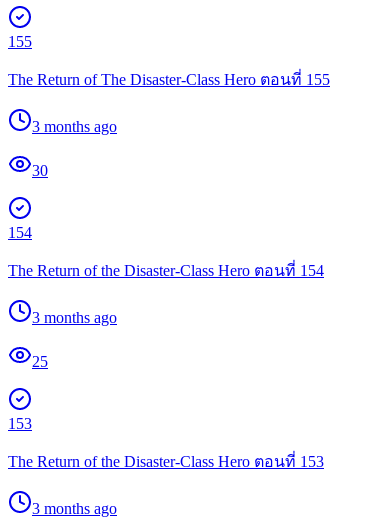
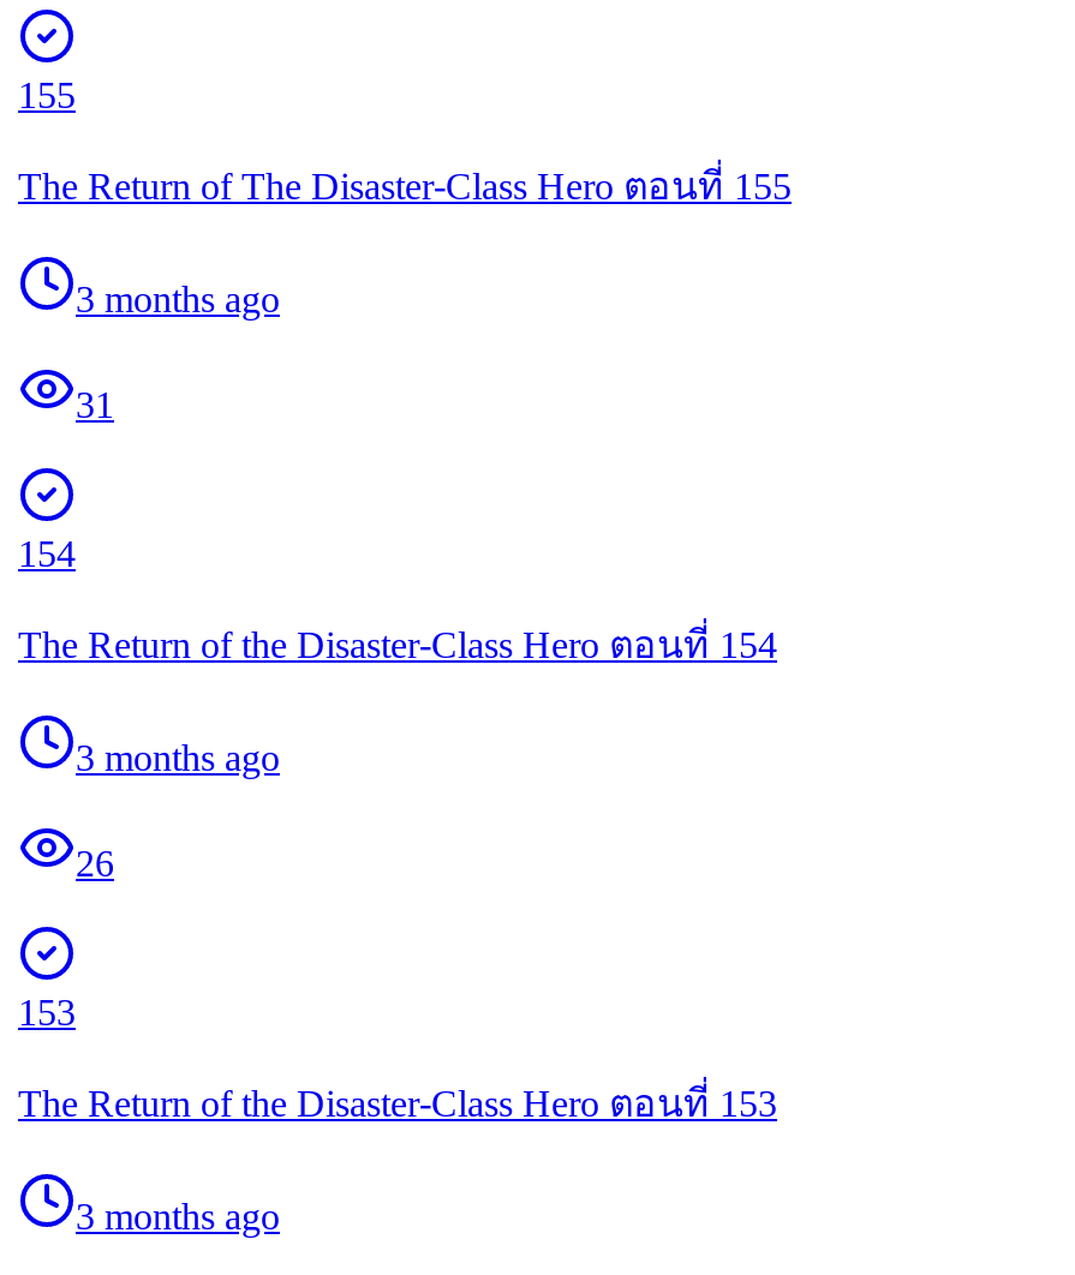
[32,162,48,179] 30 -> [76,384,114,425] 31
[32,353,48,370] 25 -> [76,842,114,883] 26

